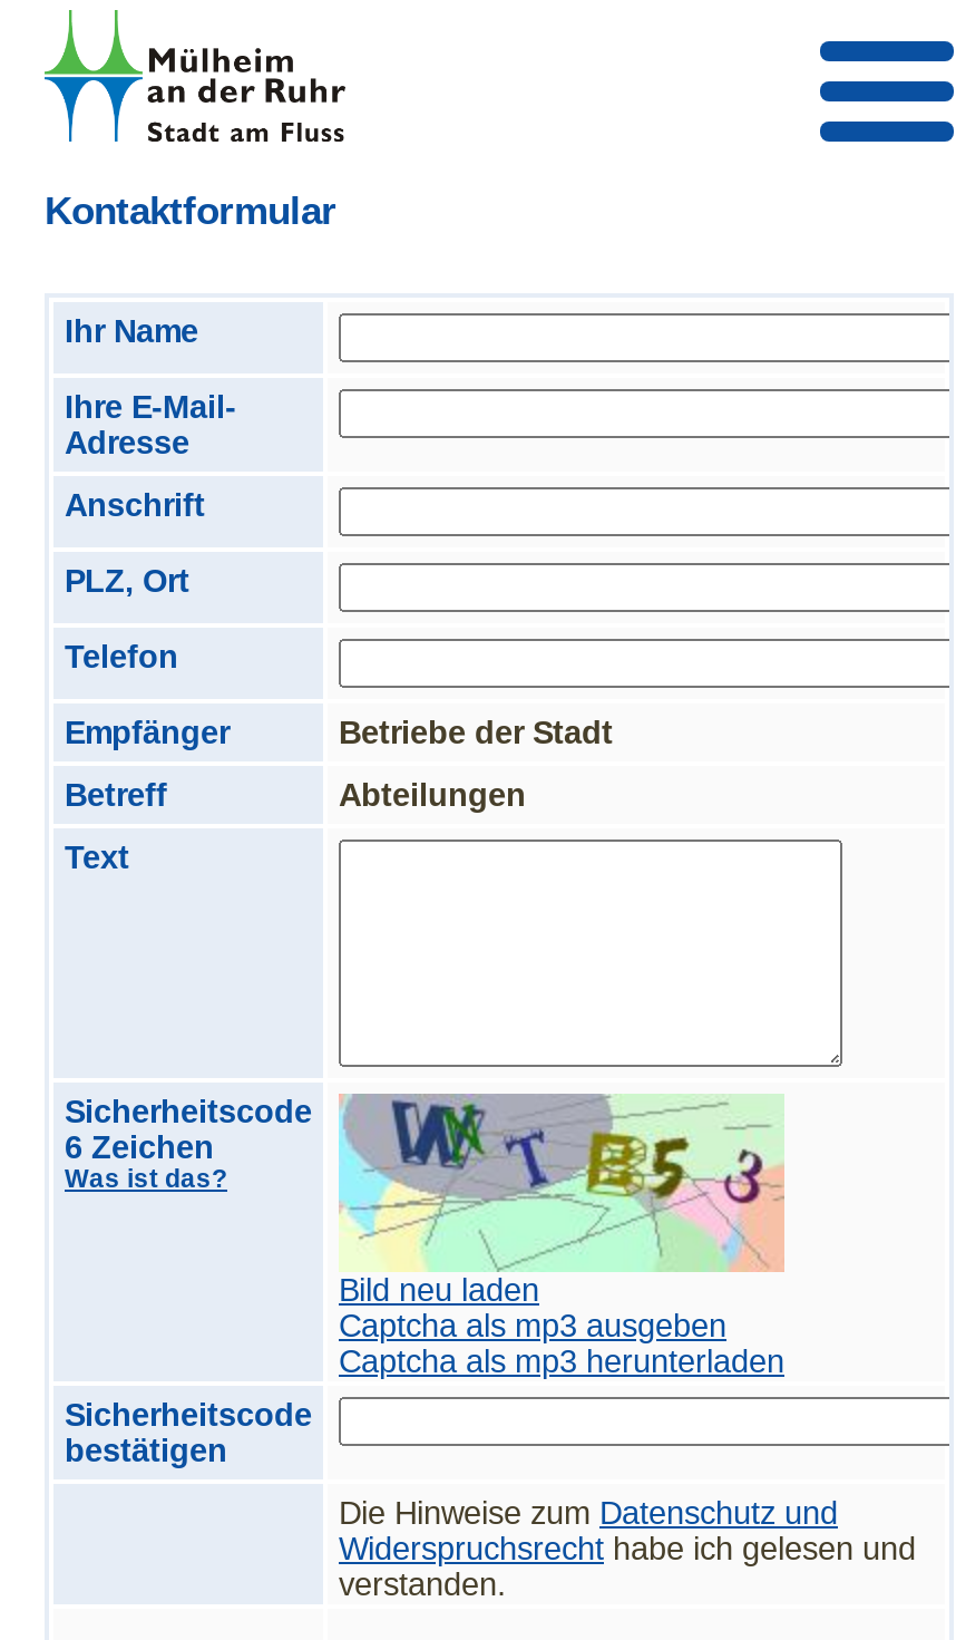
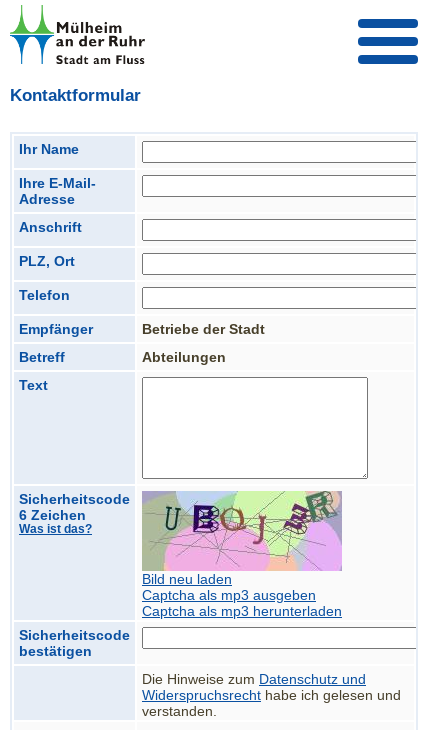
[336,1091,787,1274] [image] -> [141,490,343,572] [image]

